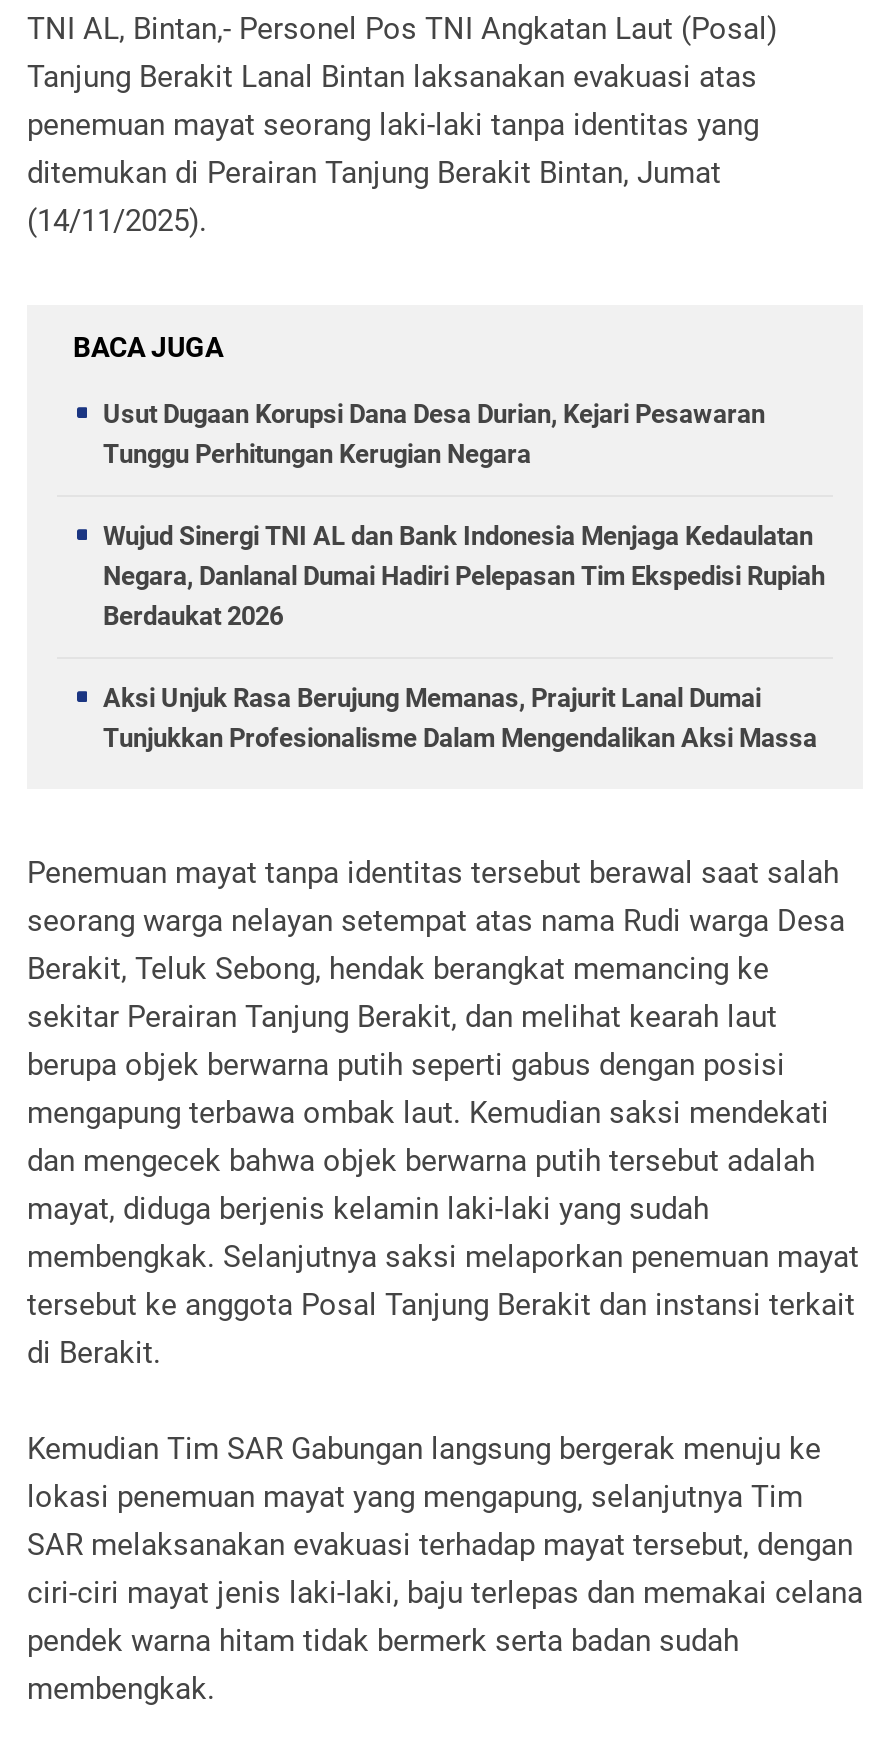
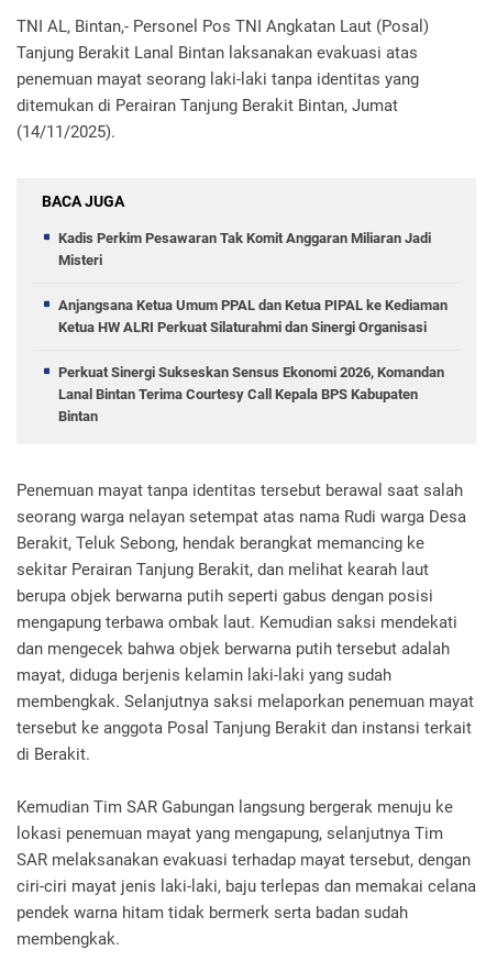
[103,398,765,468] Usut Dugaan Korupsi Dana Desa Durian, Kejari Pesawaran | Tunggu Perhitungan Kerugian Negara -> [58,229,431,268] Kadis Perkim Pesawaran Tak Komit Anggaran Miliaran Jadi | Misteri
[103,520,825,630] Wujud Sinergi TNI AL dan Bank Indonesia Menjaga Kedaulatan | Negara, Danlanal Dumai Hadiri Pelepasan Tim Ekspedisi Rupiah | Berdaukat 2026 -> [58,297,448,335] Anjangsana Ketua Umum PPAL dan Ketua PIPAL ke Kediaman | Ketua HW ALRI Perkuat Silaturahmi dan Sinergi Organisasi
[103,682,817,752] Aksi Unjuk Rasa Berujung Memanas, Prajurit Lanal Dumai | Tunjukkan Profesionalisme Dalam Mengendalikan Aksi Massa -> [58,364,444,424] Perkuat Sinergi Sukseskan Sensus Ekonomi 2026, Komandan | Lanal Bintan Terima Courtesy Call Kepala BPS Kabupaten | Bintan

